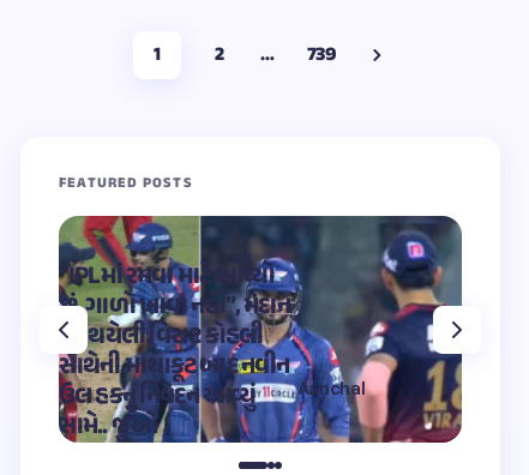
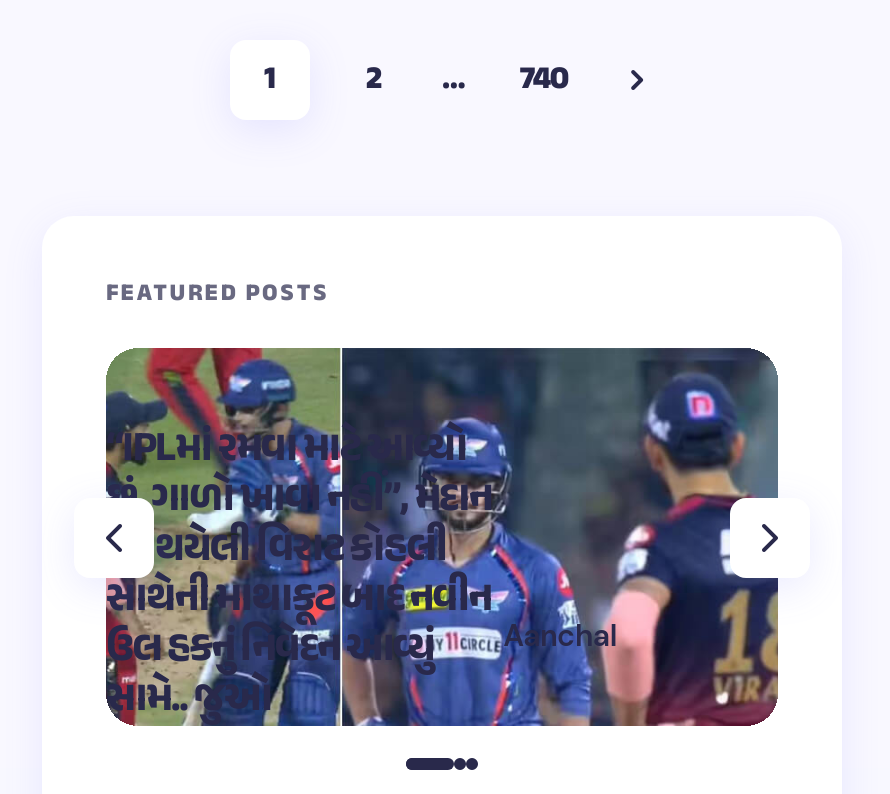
[307,40,336,70] 739 -> [519,55,569,105] 740

